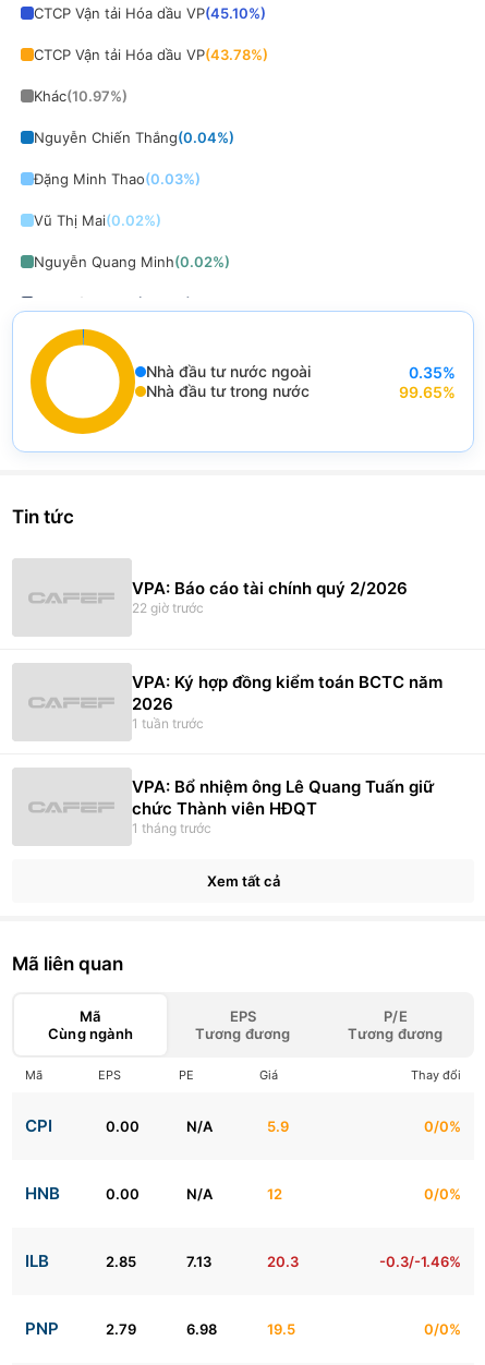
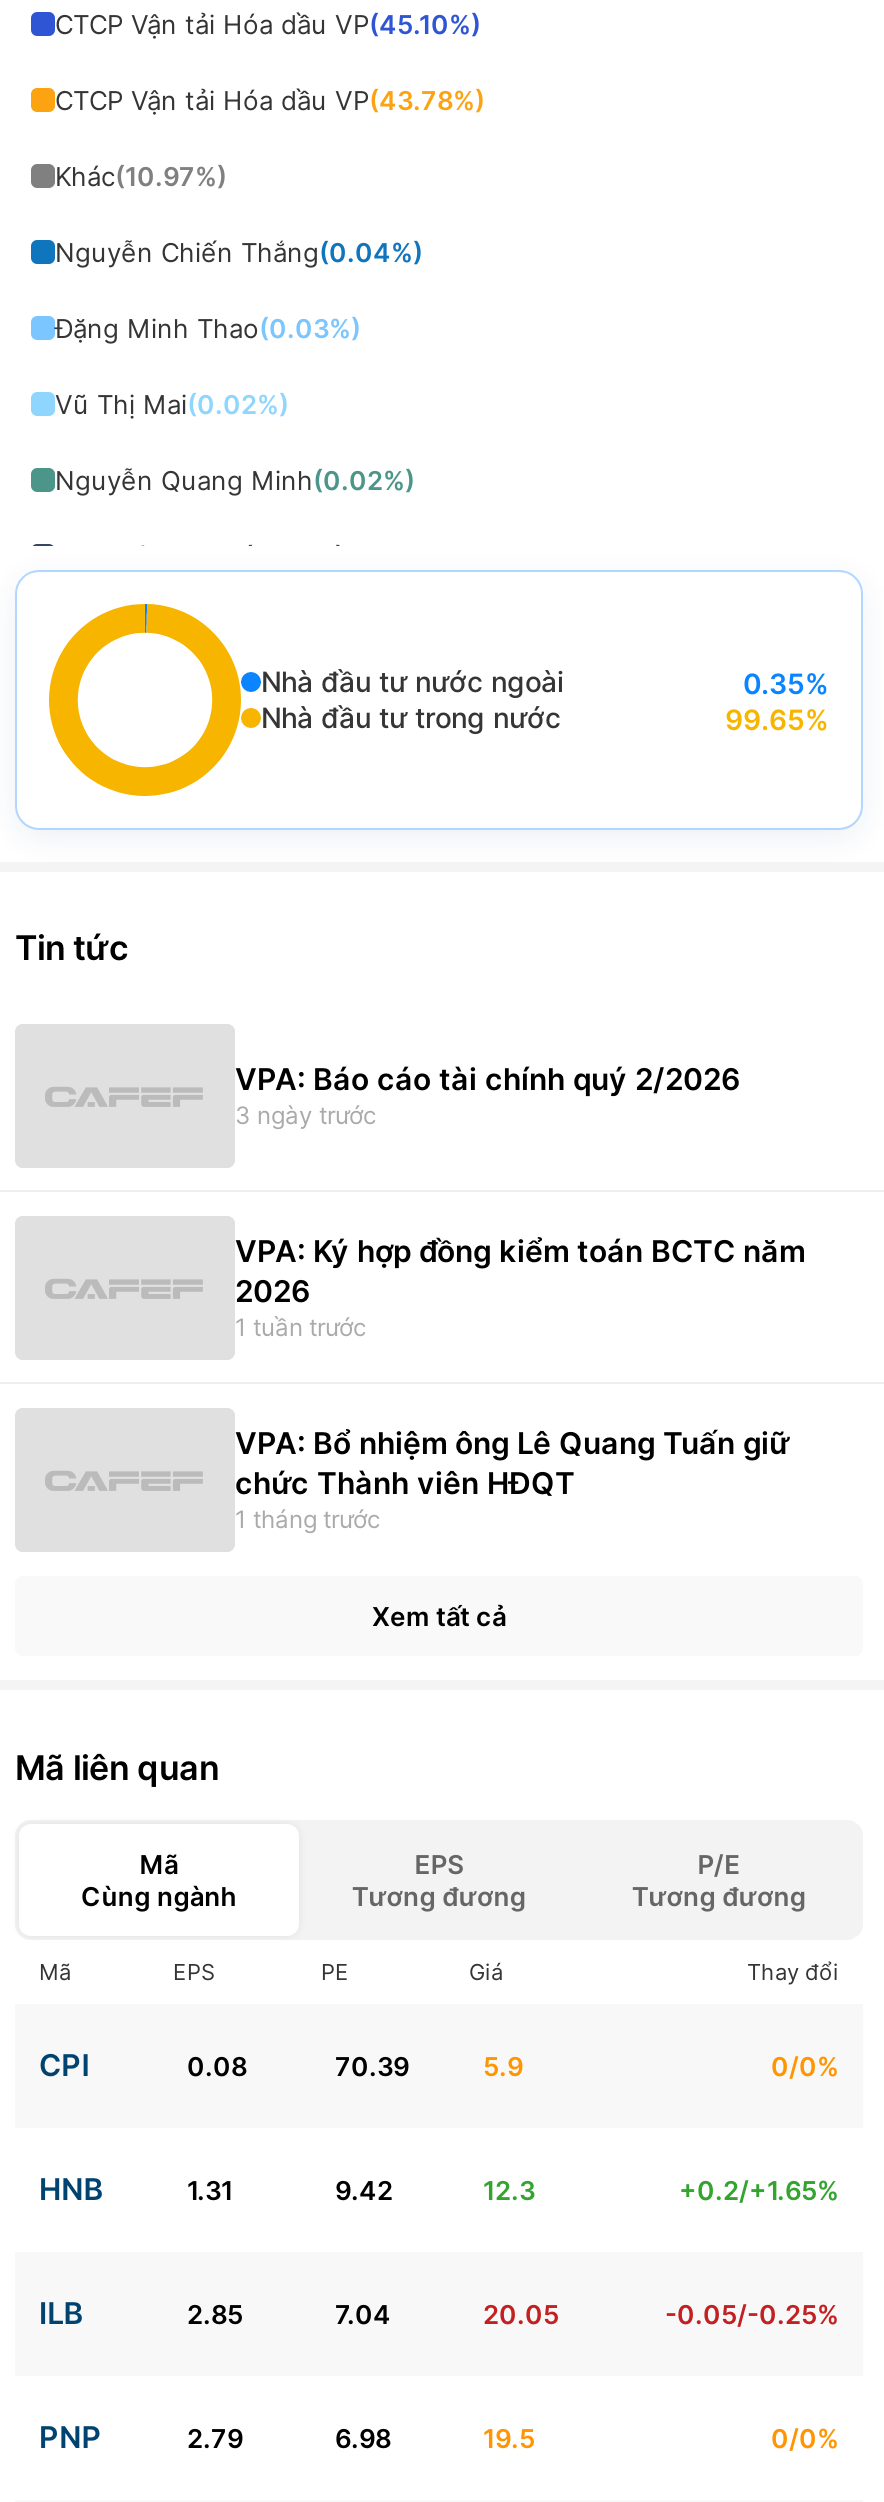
[132,600,204,616] 22 giờ trước -> [235,1101,377,1131] 3 ngày trước
[106,1117,213,1135] 0.00 | N/A -> [187,2049,409,2081] 0.08 | 70.39
[106,1185,461,1202] 0.00 | N/A | 12 | 0/0% -> [187,2173,839,2205] 1.31 | 9.42 | 12.3 | +0.2/+1.65%
[186,1252,211,1270] 7.13 -> [335,2297,391,2329] 7.04
[267,1252,299,1270] 20.3 -> [483,2297,559,2329] 20.05
[379,1252,461,1270] -0.3/-1.46% -> [665,2297,839,2329] -0.05/-0.25%

